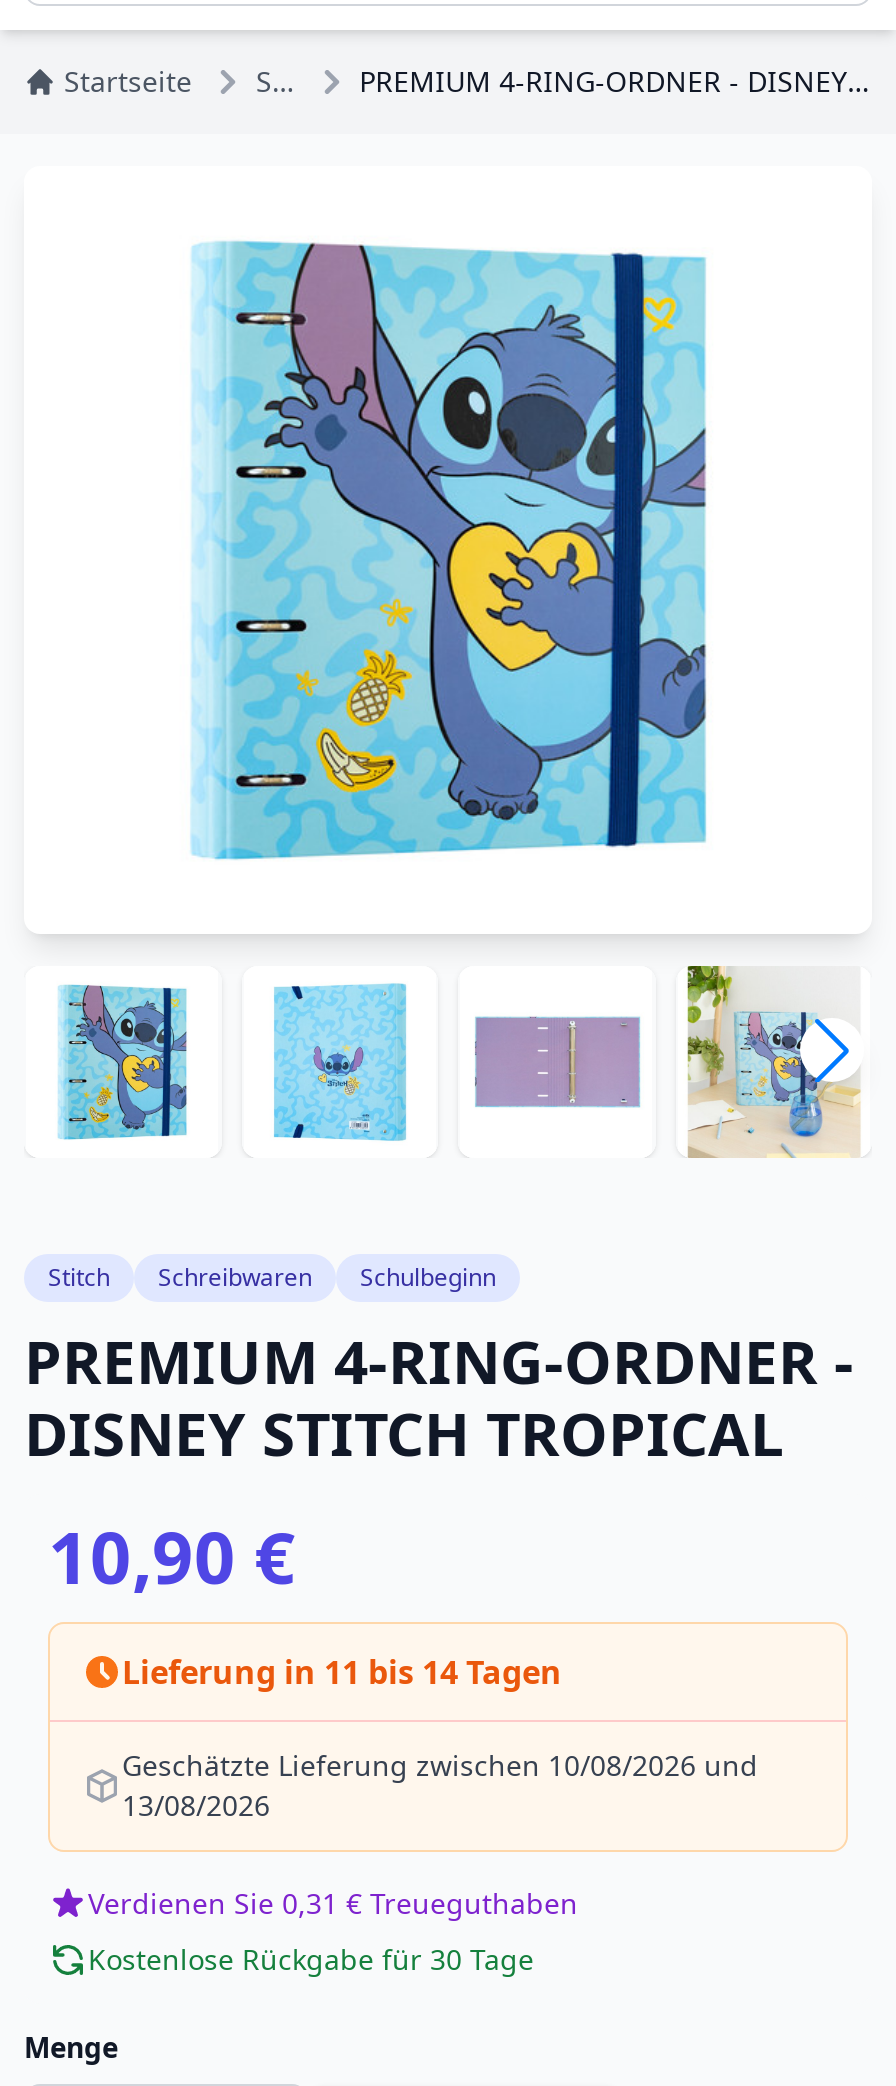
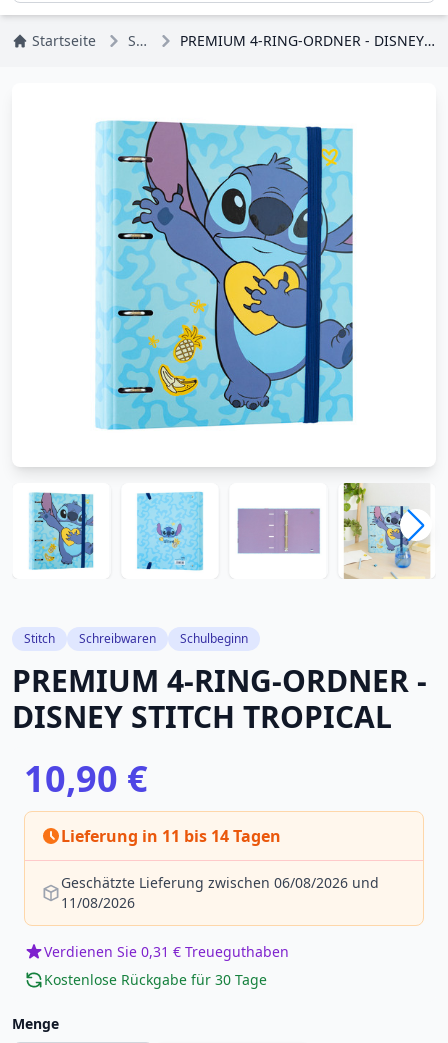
[122,1746,758,1784] Geschätzte Lieferung zwischen 10/08/2026 und -> [61,873,379,892] Geschätzte Lieferung zwischen 06/08/2026 und
[122,1786,270,1824] 13/08/2026 -> [61,893,135,912] 11/08/2026

